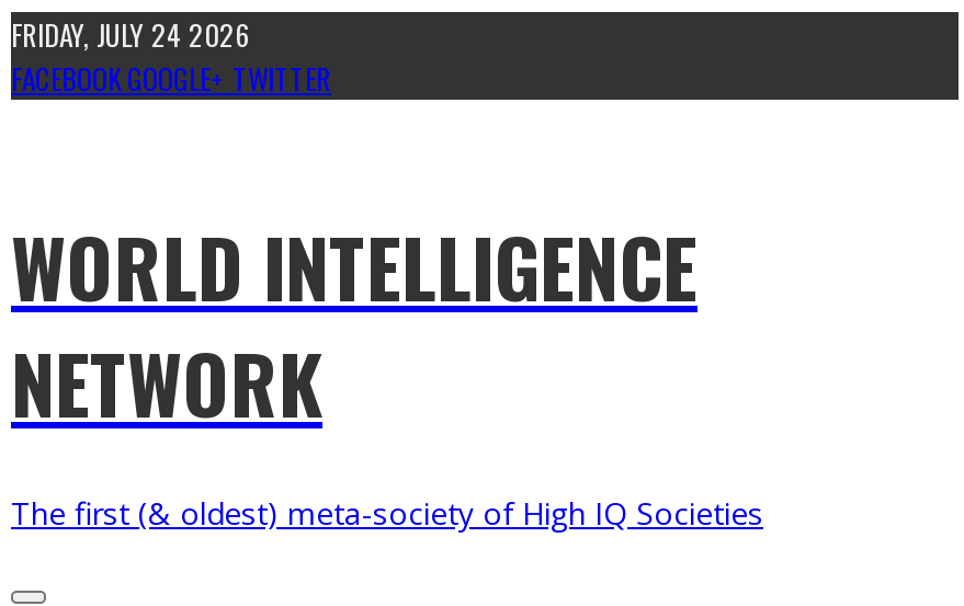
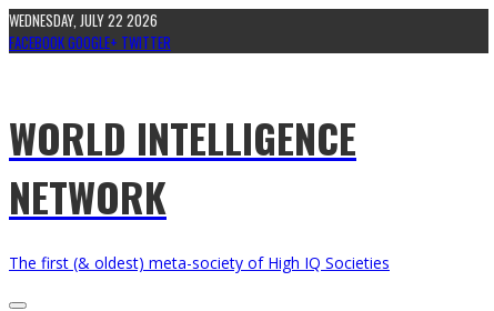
[11,12,250,56] FRIDAY, JULY 24 2026 -> [9,9,158,31] WEDNESDAY, JULY 22 2026

